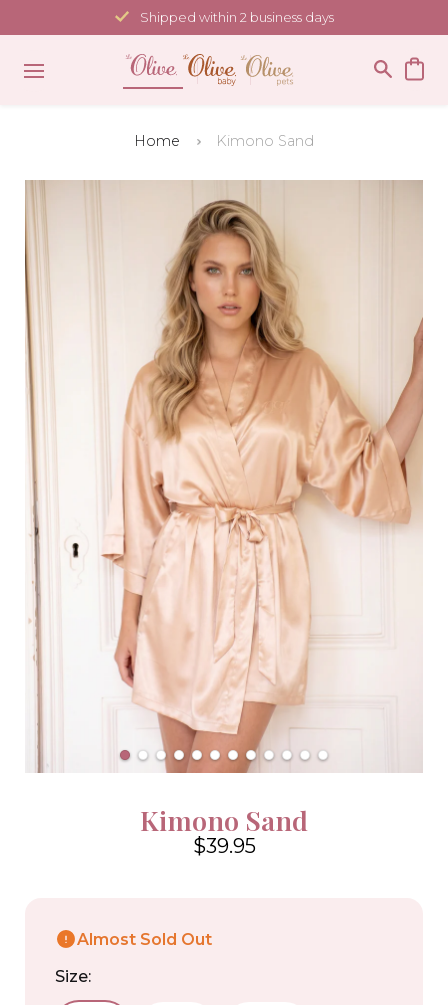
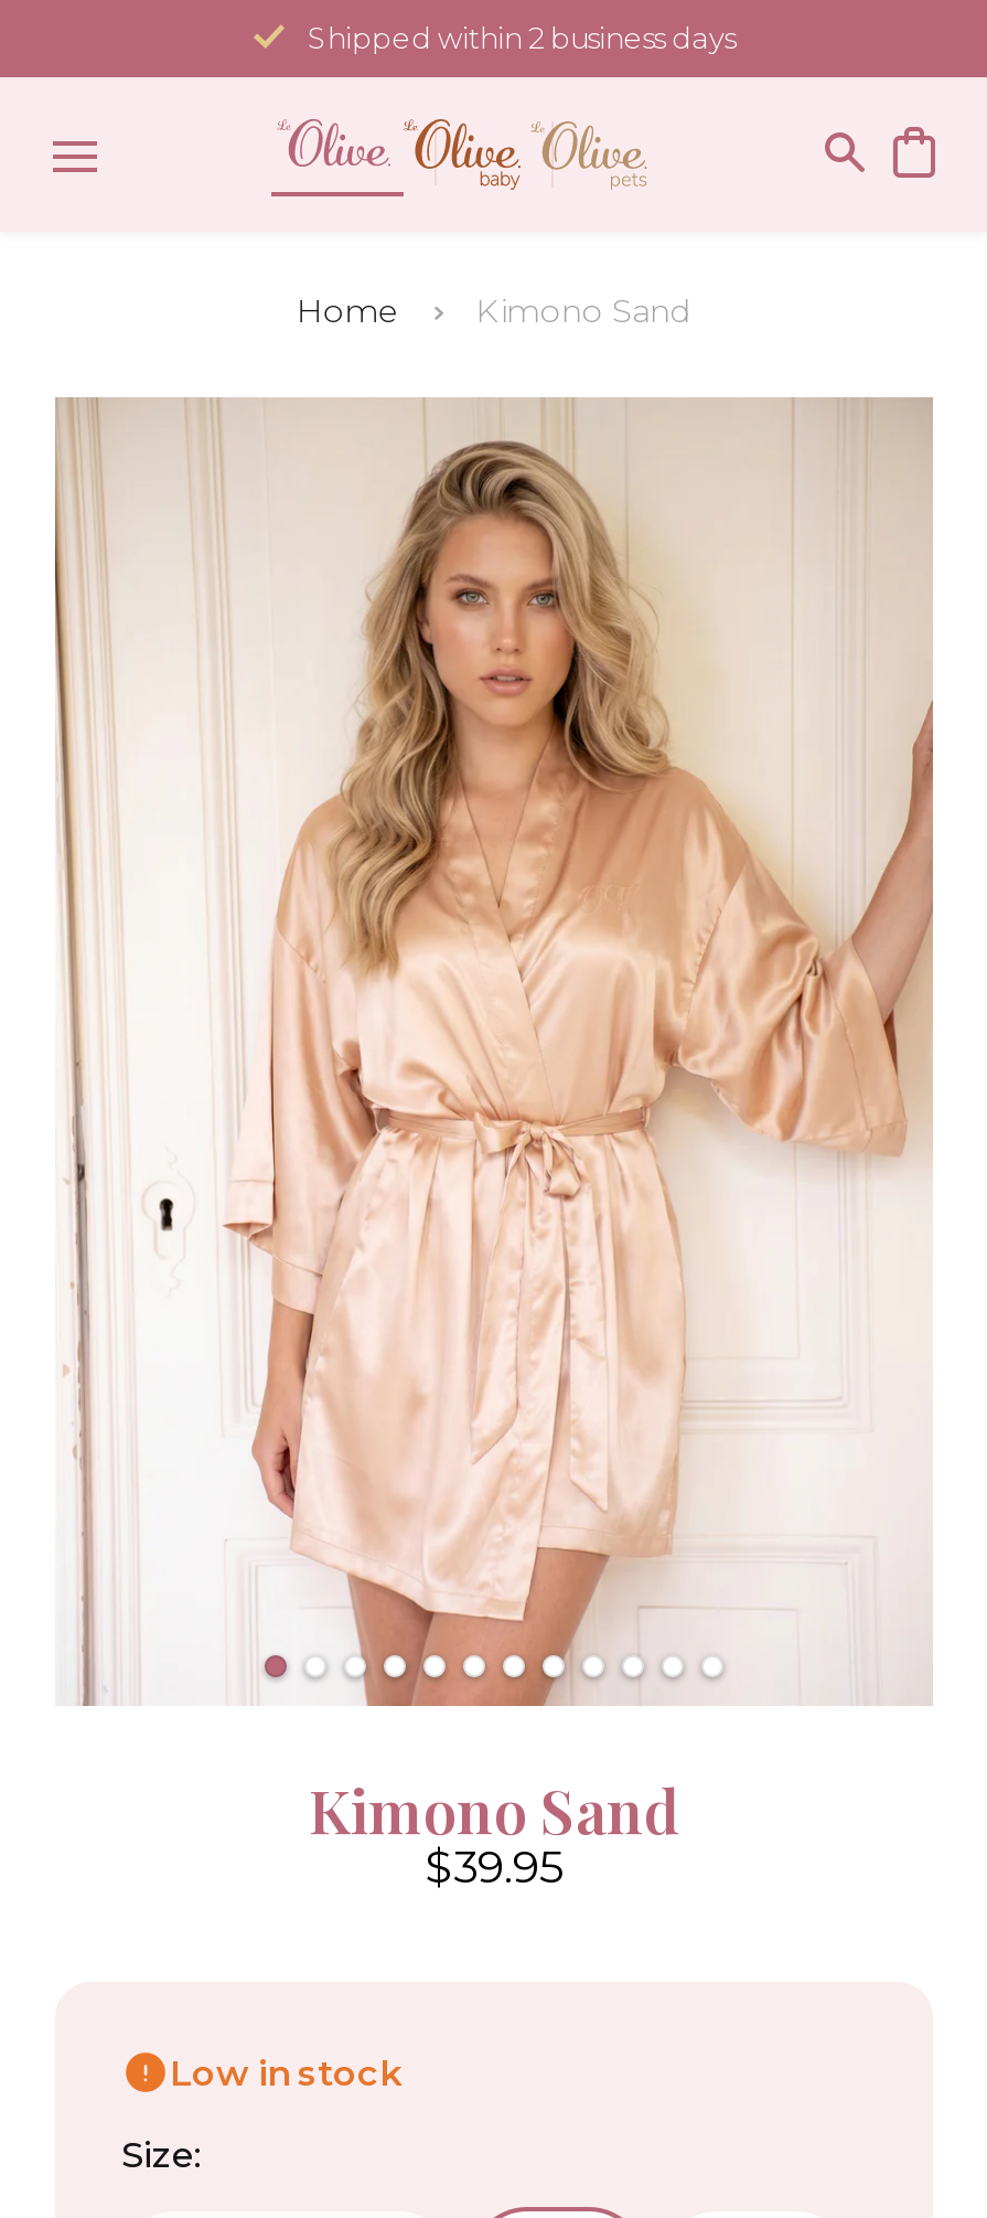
[77,930,212,949] Almost Sold Out -> [170,2052,401,2094] Low in stock

